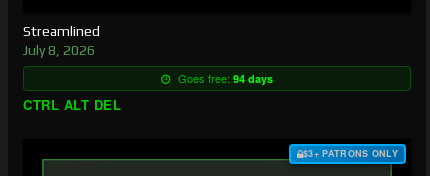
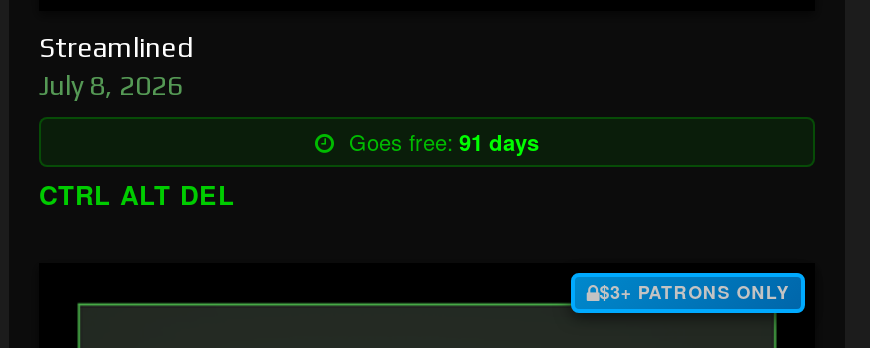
[175,70,273,86] Goes free: 94 days -> [343,126,539,158] Goes free: 91 days

